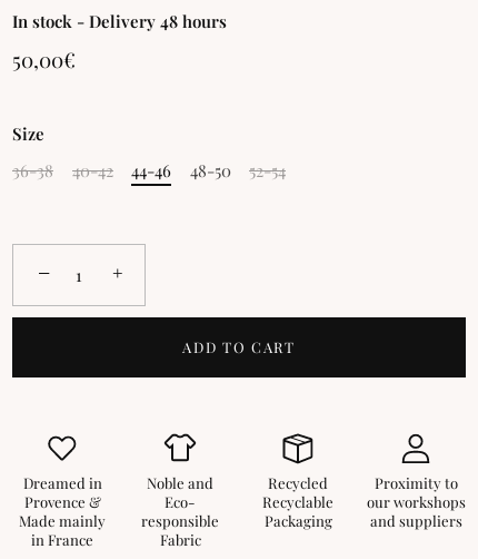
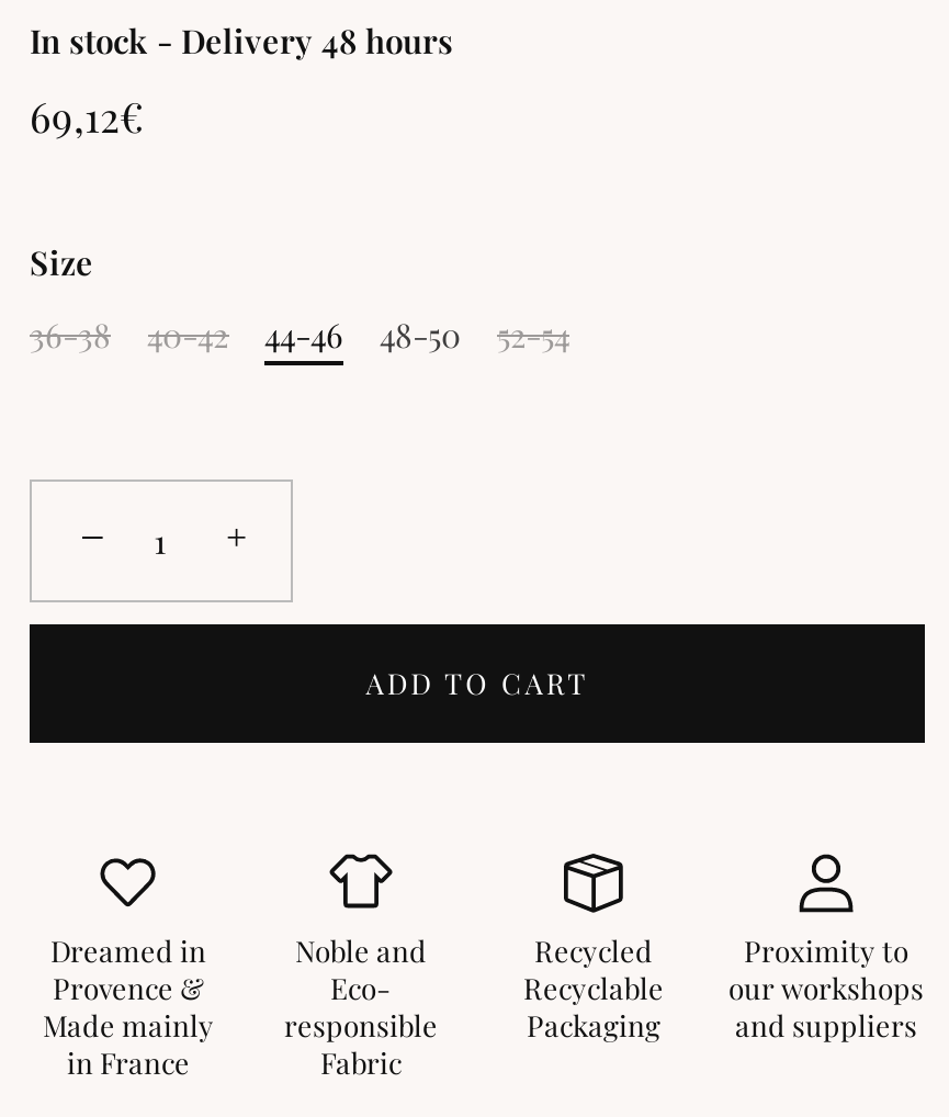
[12,46,76,73] 50,00€ -> [30,89,144,144] 69,12€

